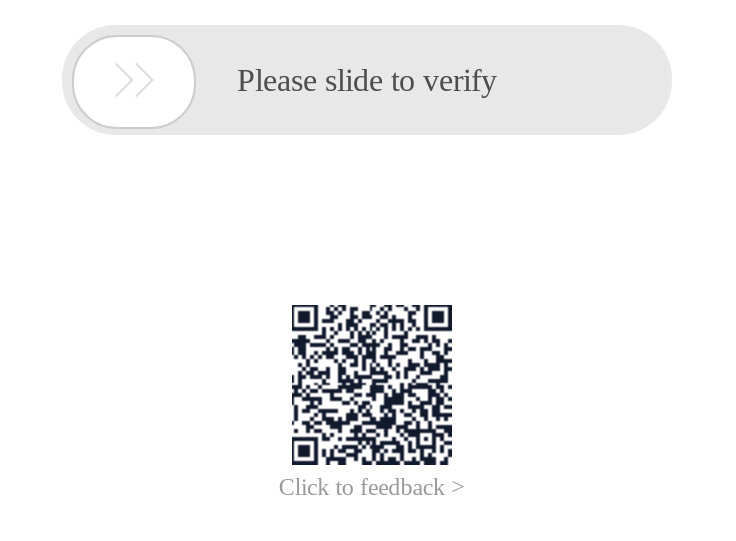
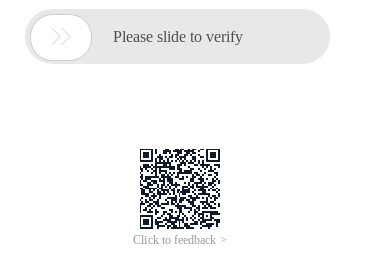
[290,303,454,467] [image] -> [139,148,220,230] [image]

